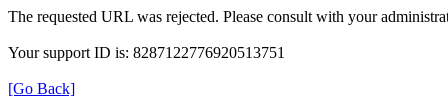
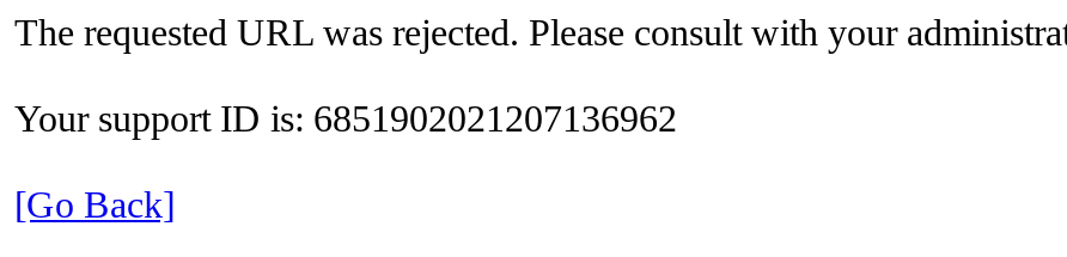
[8,44,285,61] Your support ID is: 8287122776920513751 -> [14,98,677,139] Your support ID is: 6851902021207136962

